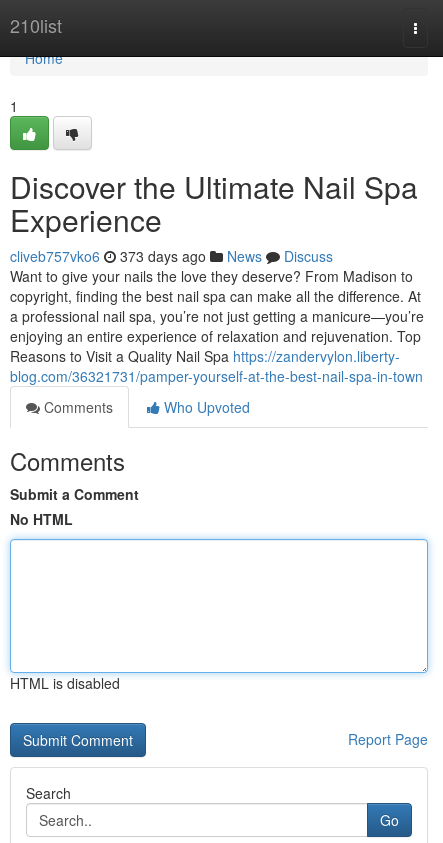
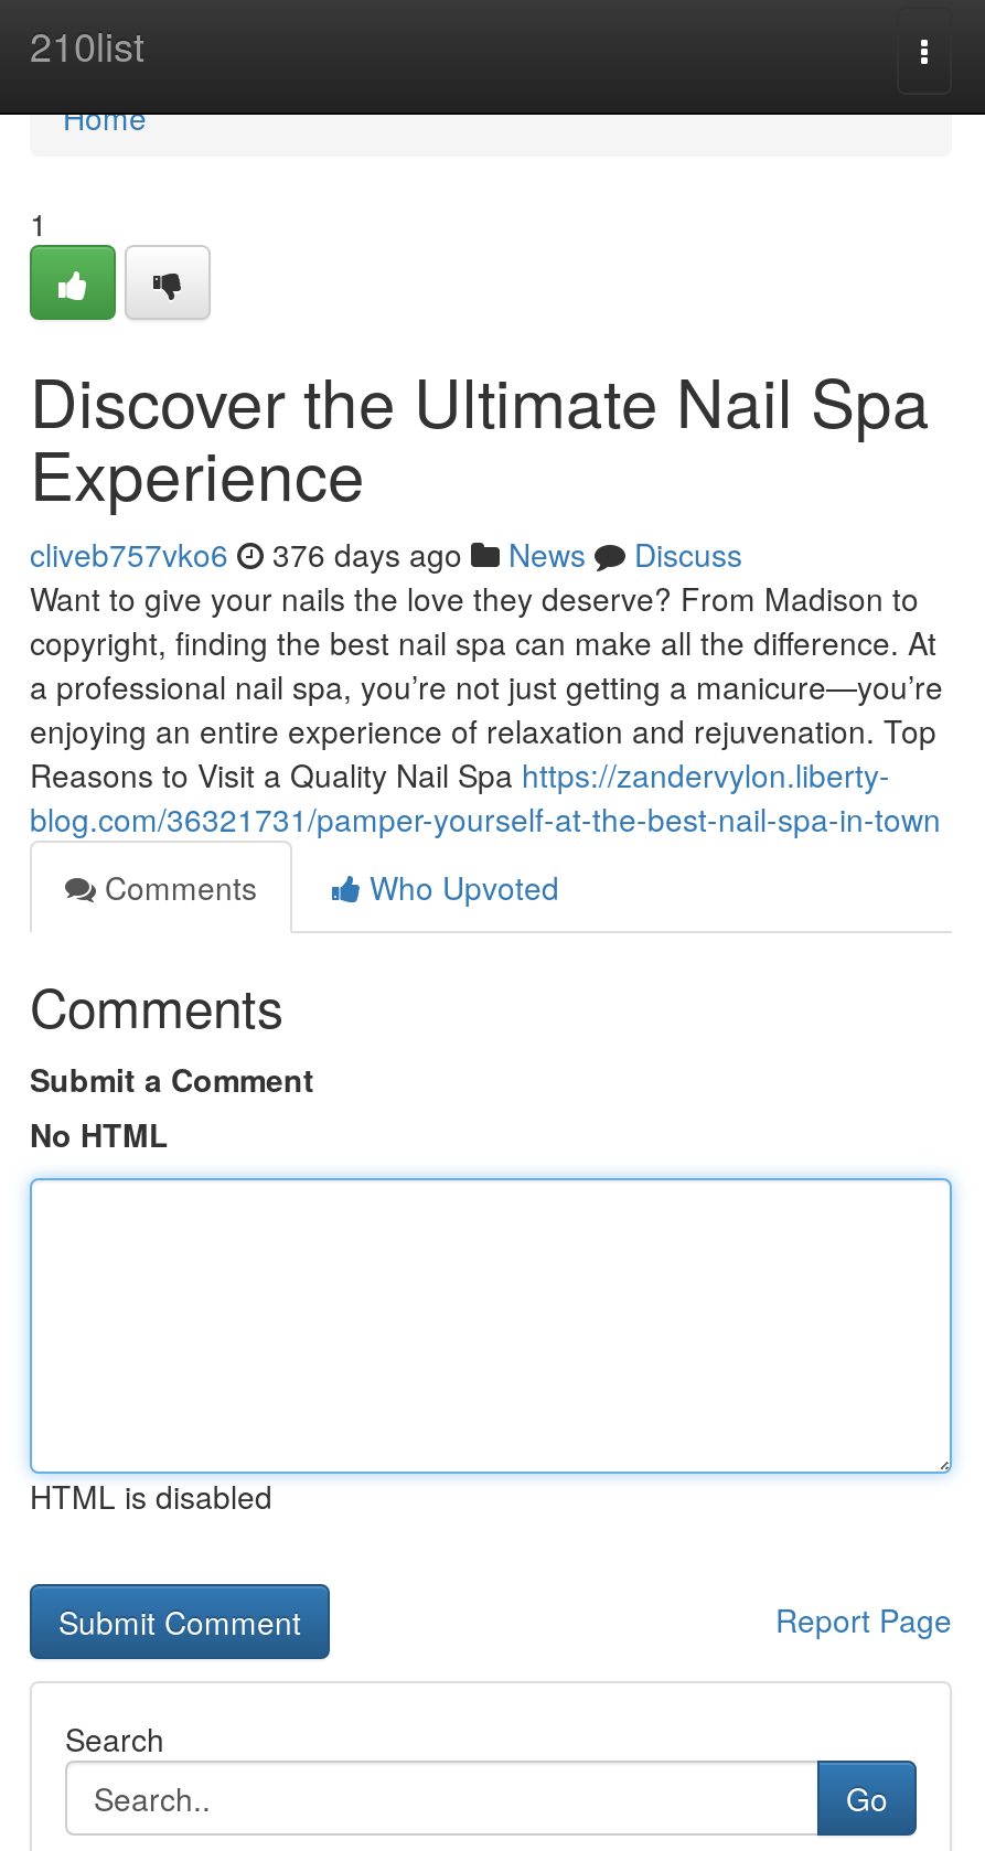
[10,246,333,266] cliveb757vko6 373 days ago News Discuss -> [30,532,742,576] cliveb757vko6 376 days ago News Discuss

